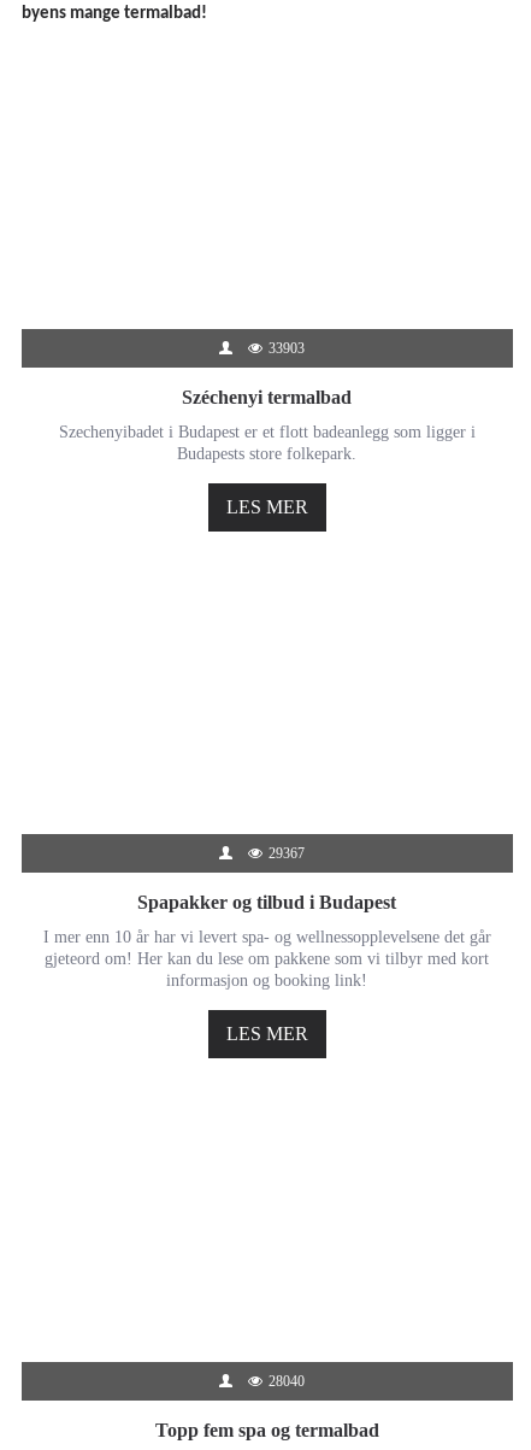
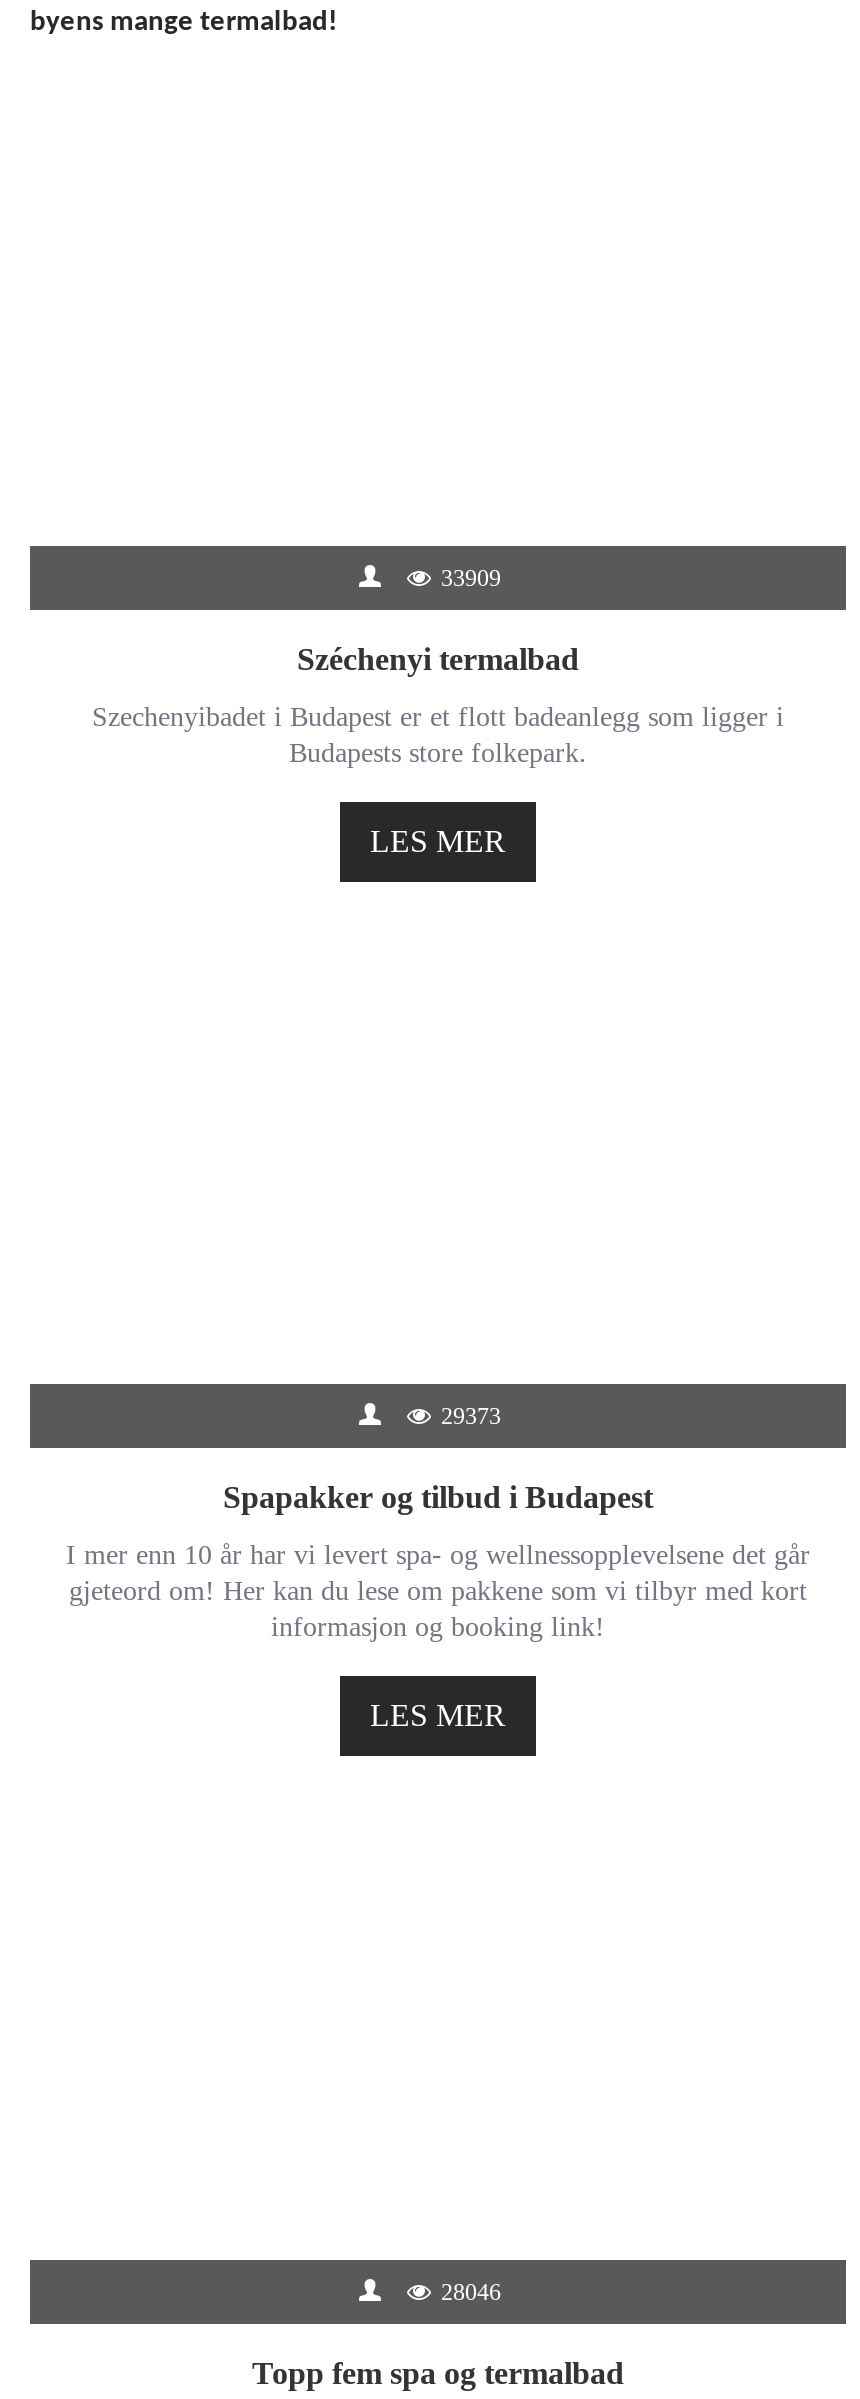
[269,339,305,356] 33903 -> [441,563,501,591] 33909
[269,845,305,862] 29367 -> [441,1402,501,1430] 29373
[269,1372,305,1389] 28040 -> [441,2277,501,2305] 28046

